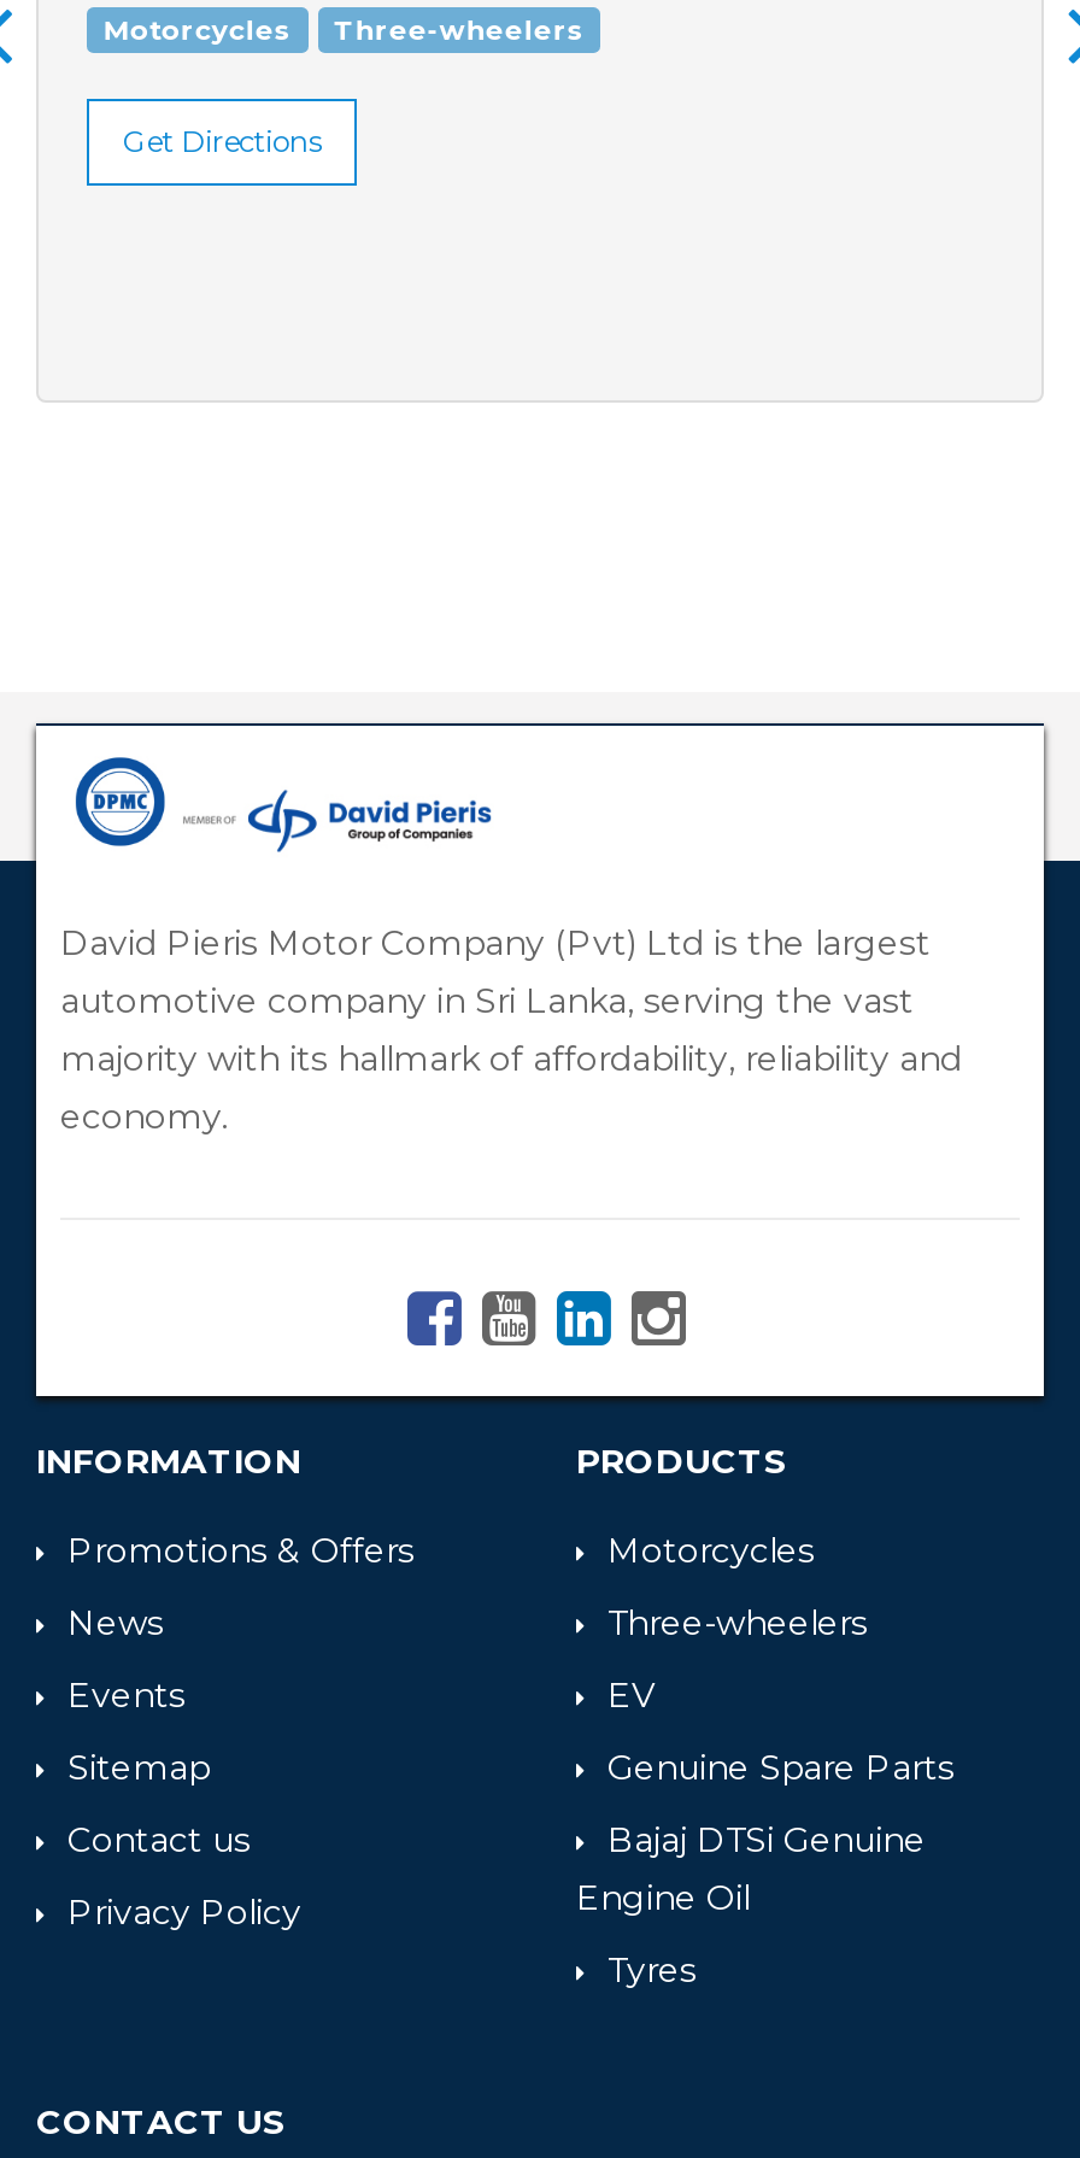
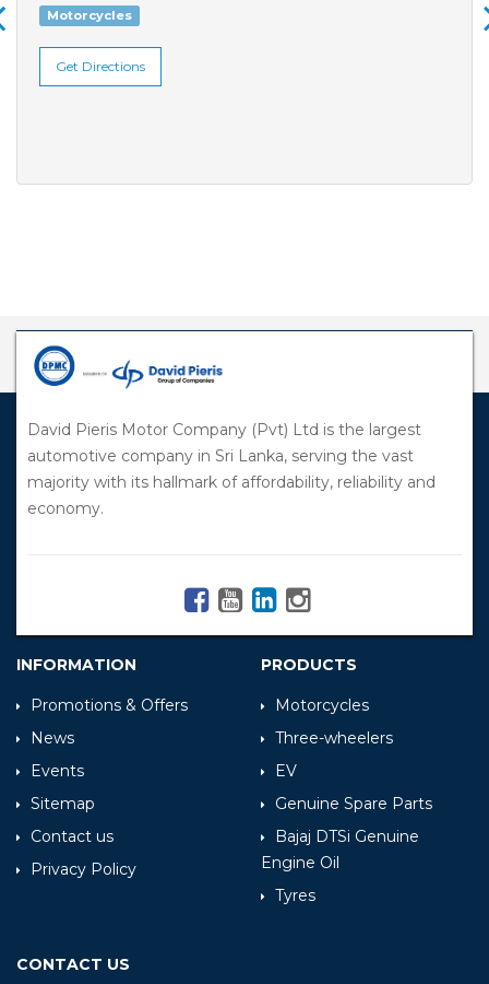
[333,12,584,46] Three-wheelers -> none

